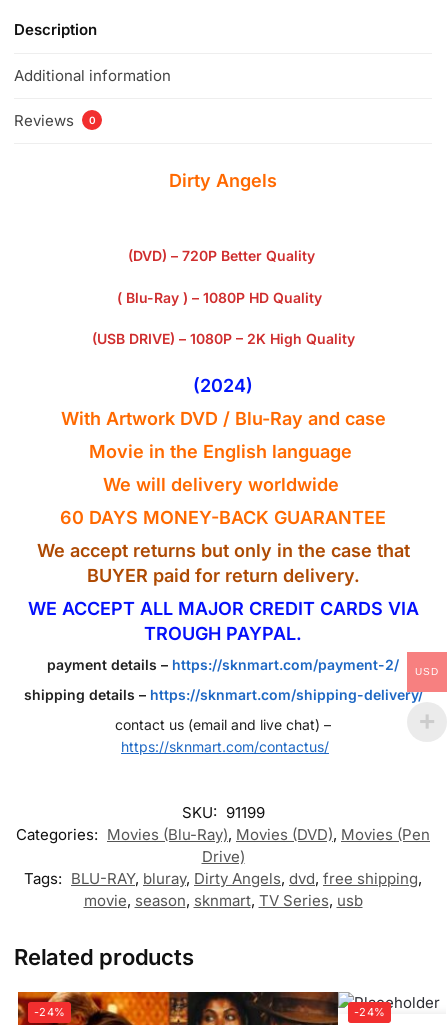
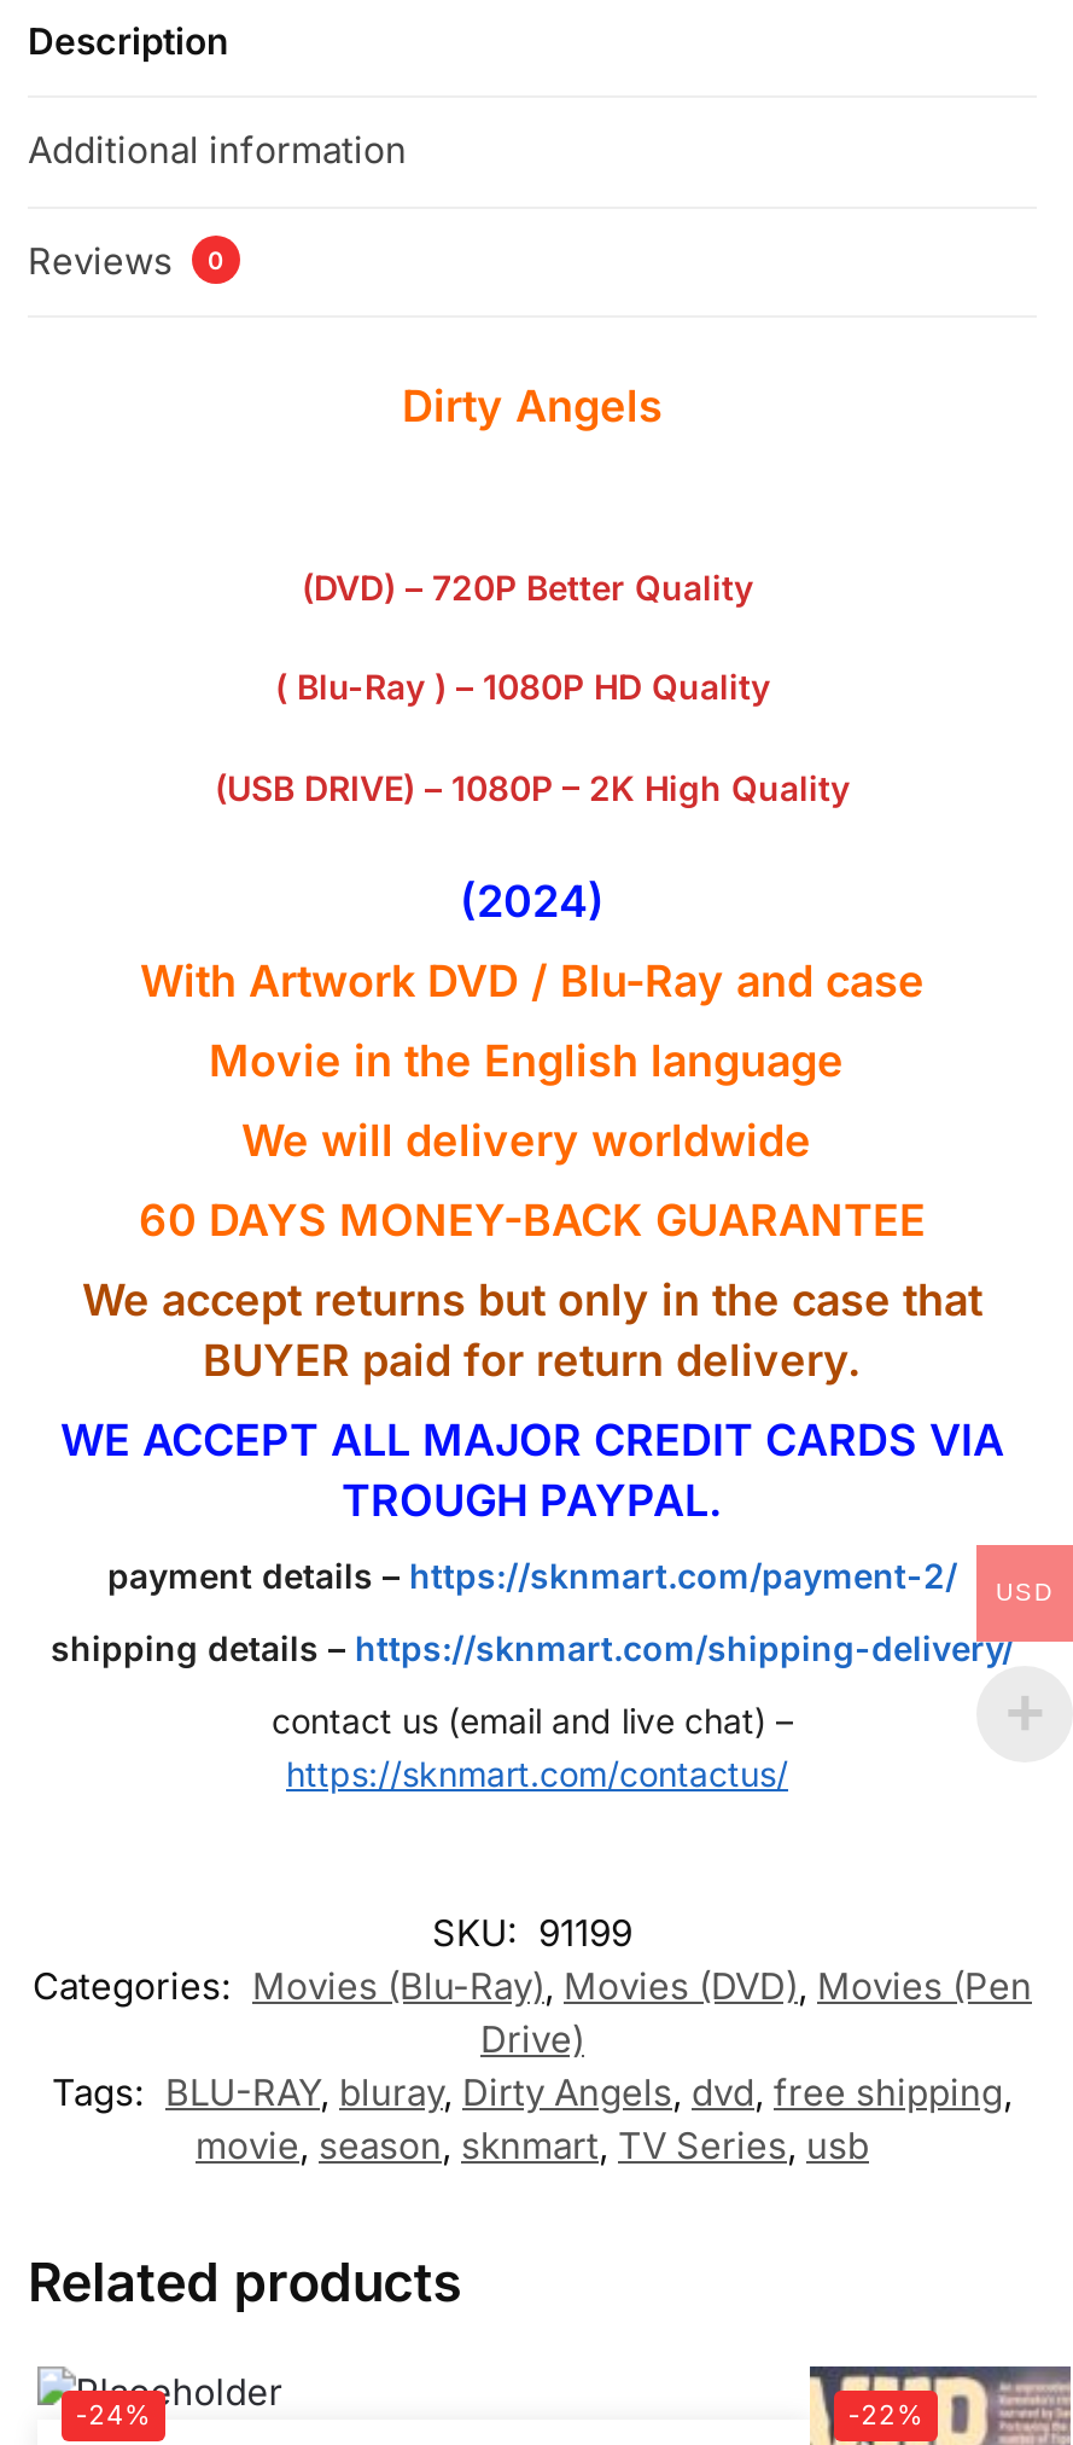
[354,1005,385,1019] -24% -> [848,2396,924,2430] -22%

